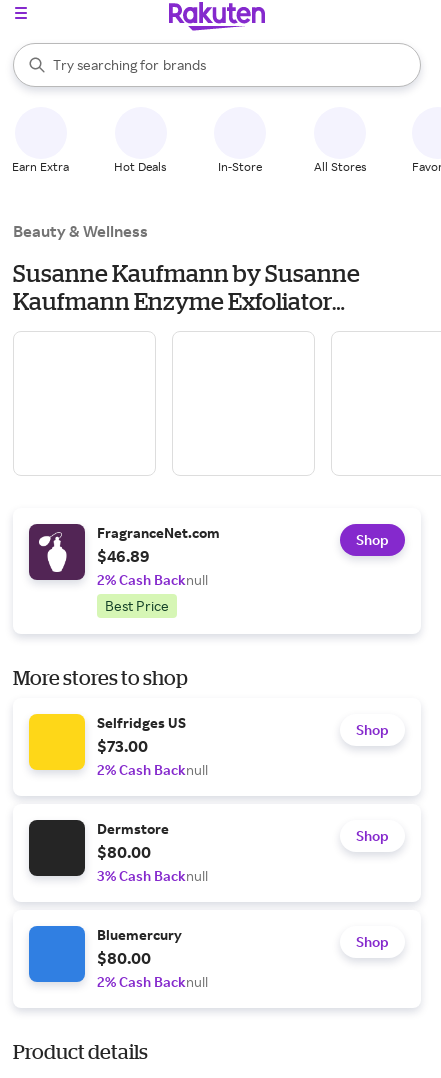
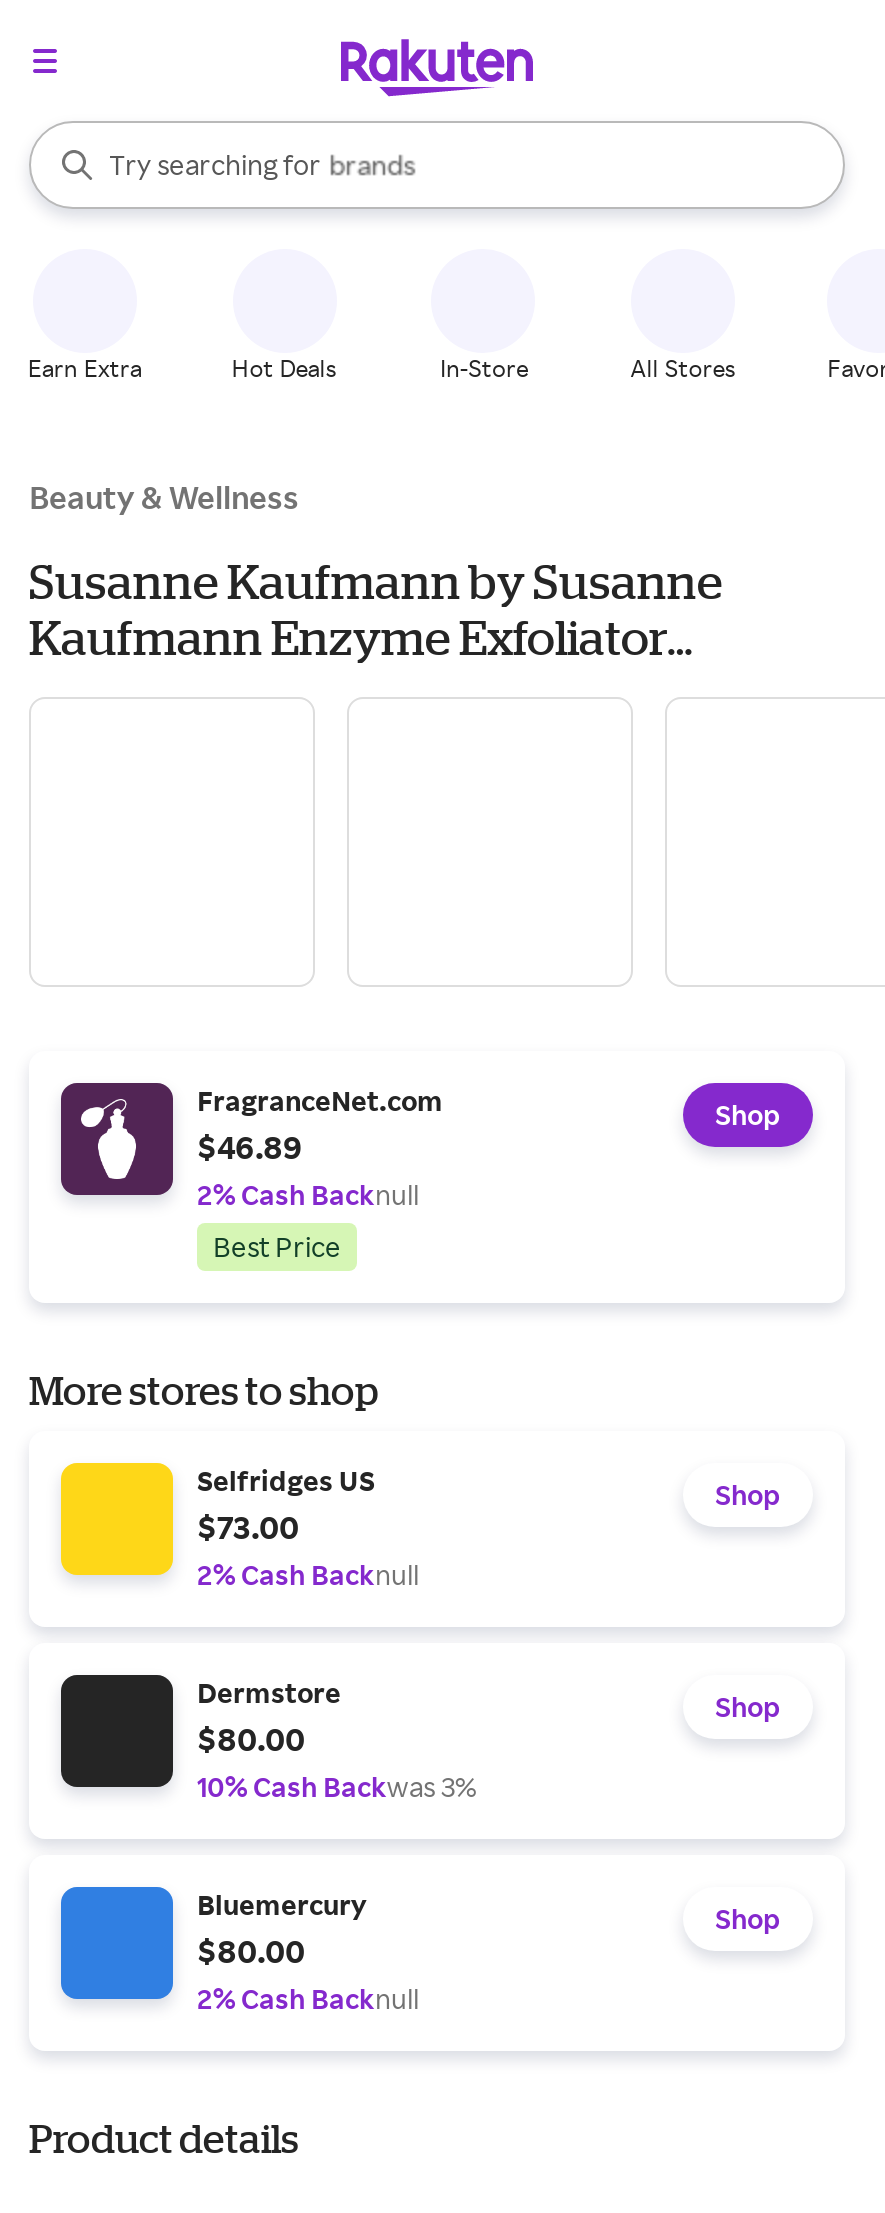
[97,867,208,884] 3% Cash Backnull -> [197,1769,477,1803] 10% Cash Backwas 3%

